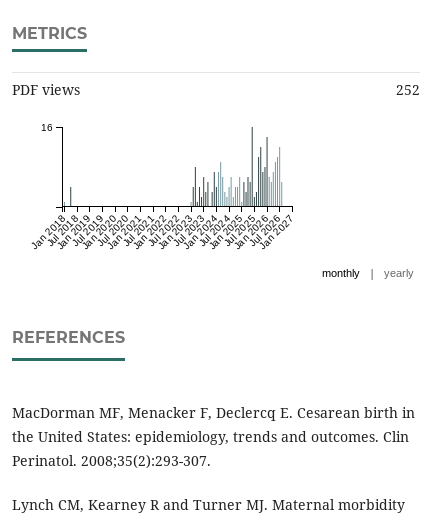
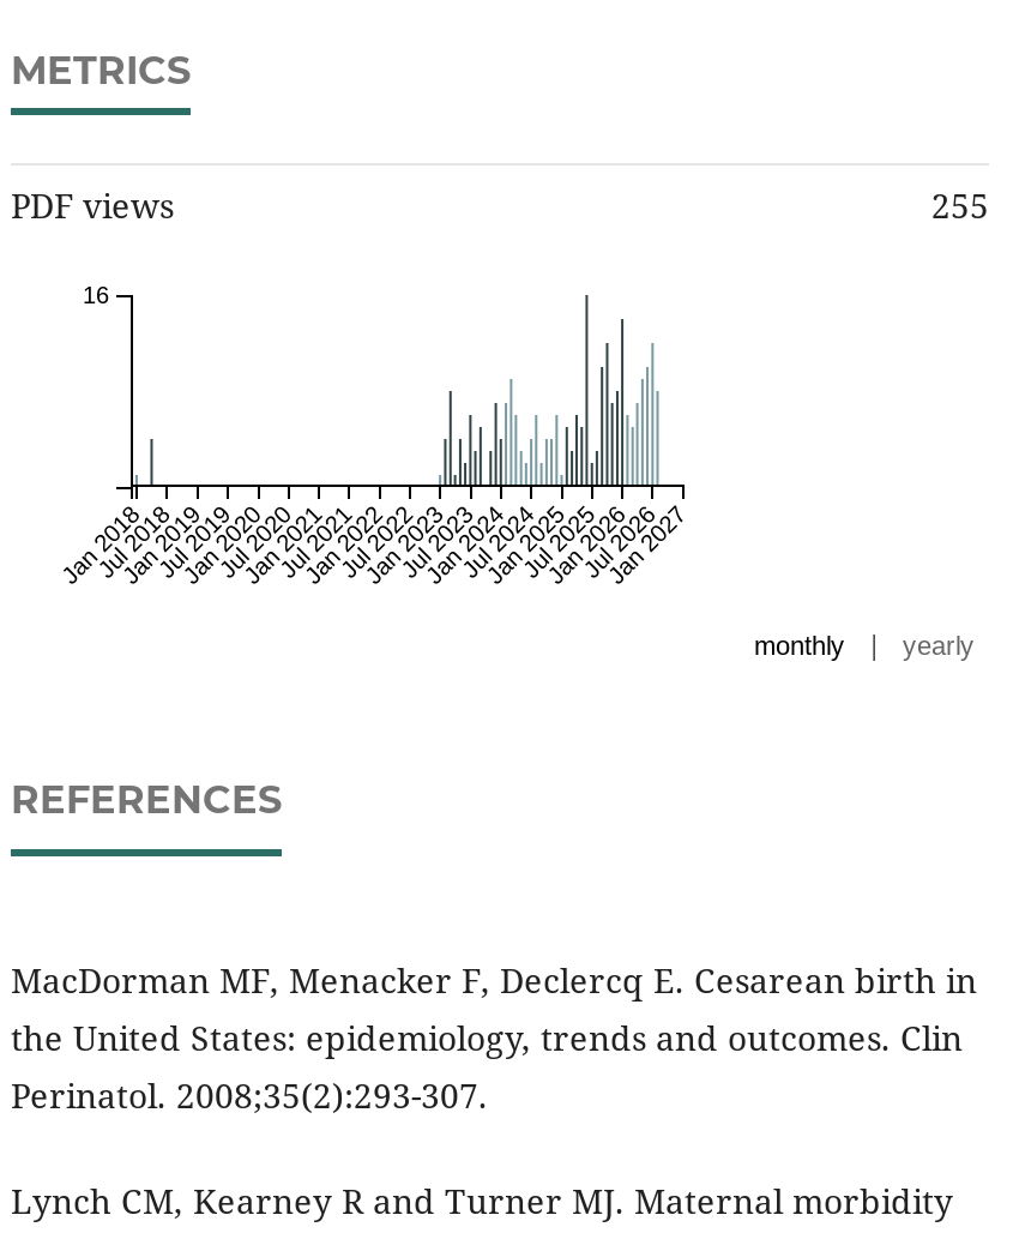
[396,80,420,99] 252 -> [931,183,989,228] 255

